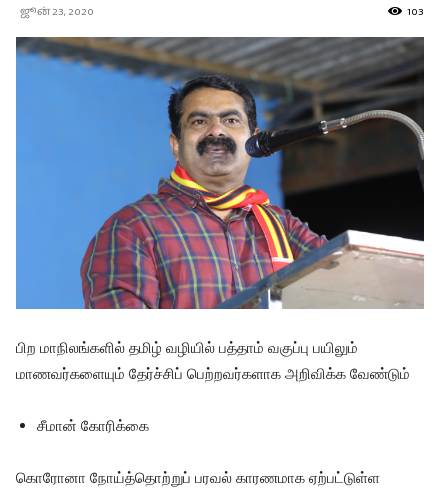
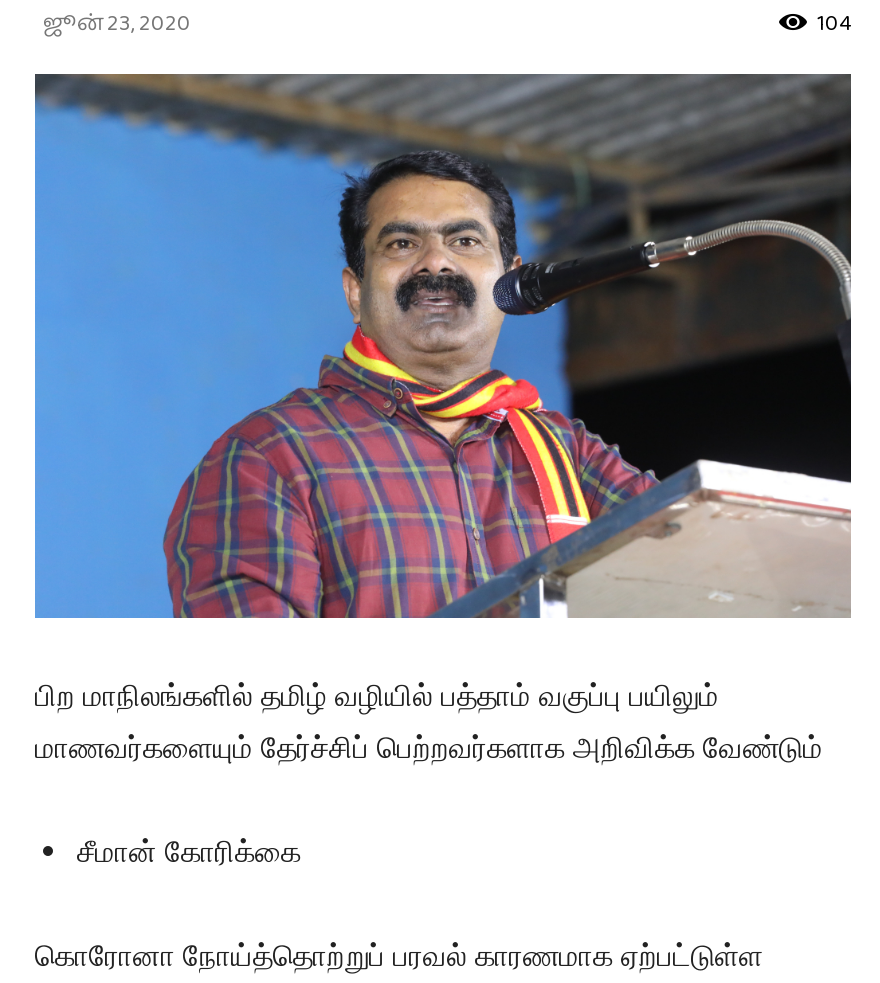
[407,3,424,20] 103 -> [817,6,851,40] 104

